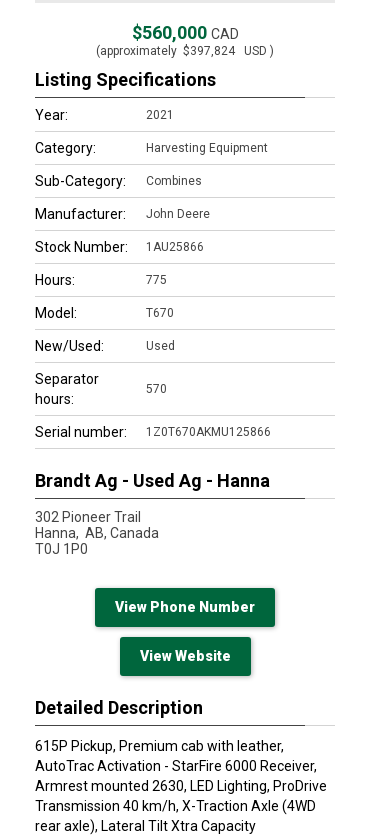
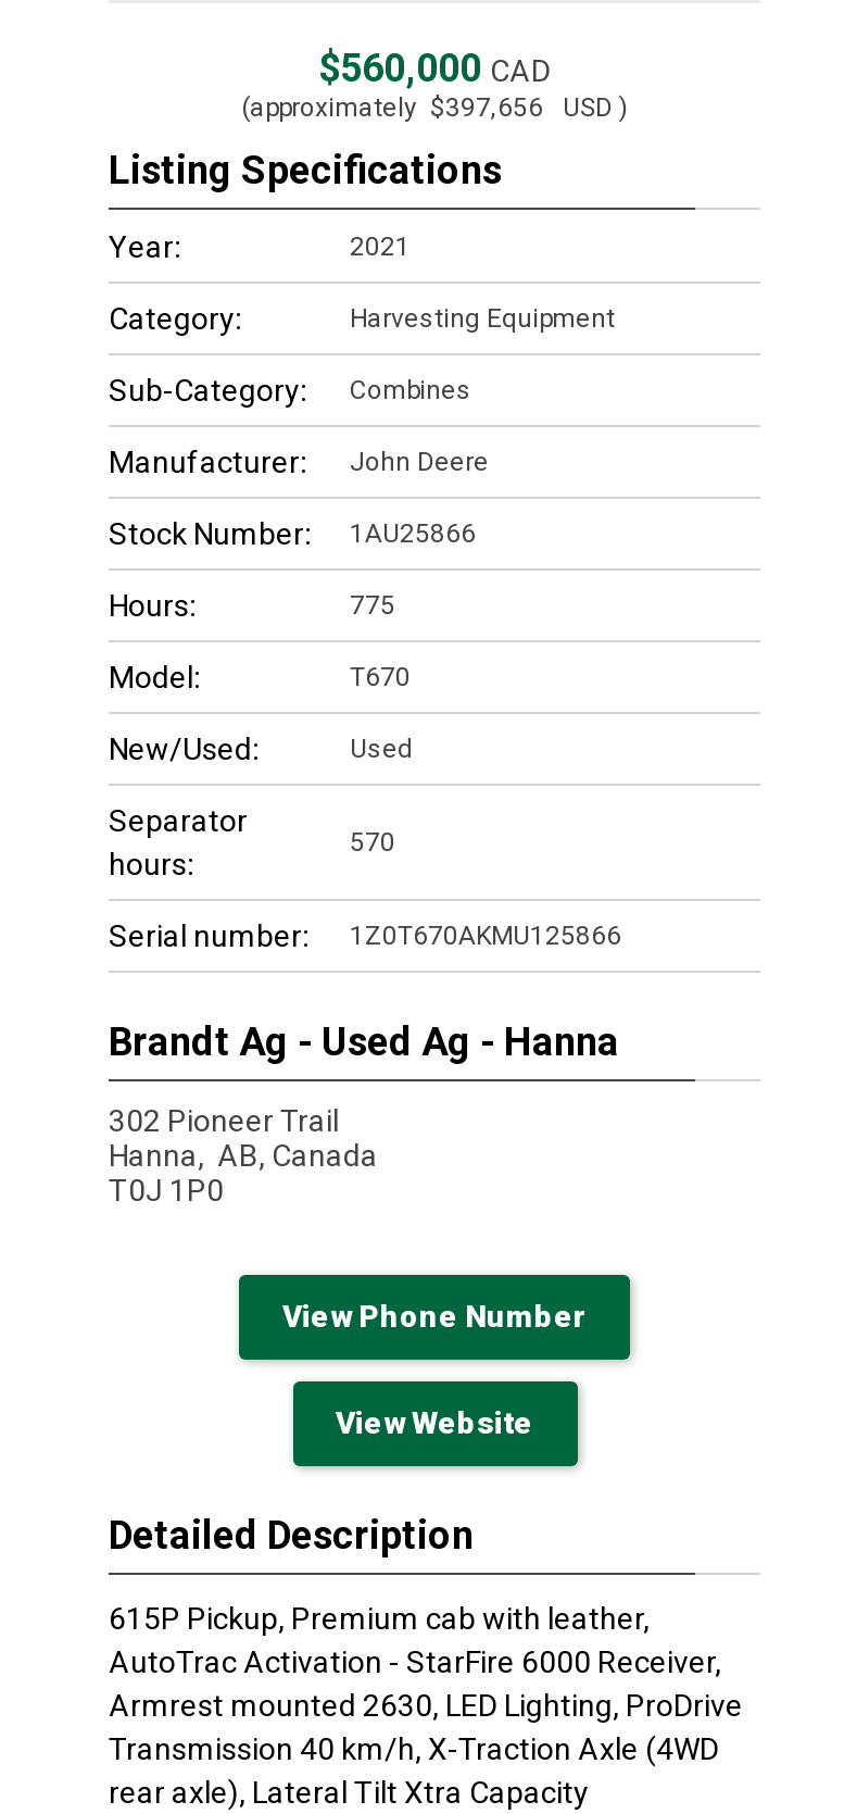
[96,44,274,58] (approximately $397,824 USD ) -> [241,92,628,123] (approximately $397,656 USD )

